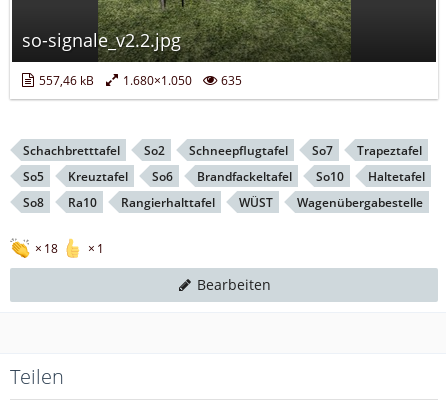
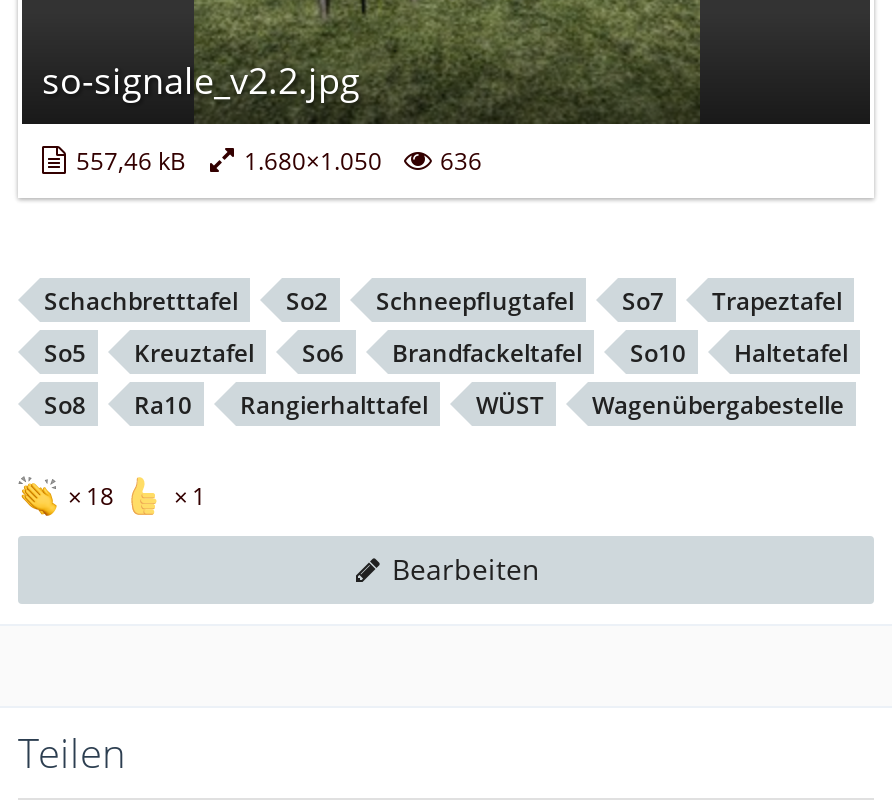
[36,72,242,89] 557,46 kB 1.680×1.050 635 -> [70,145,482,179] 557,46 kB 1.680×1.050 636

